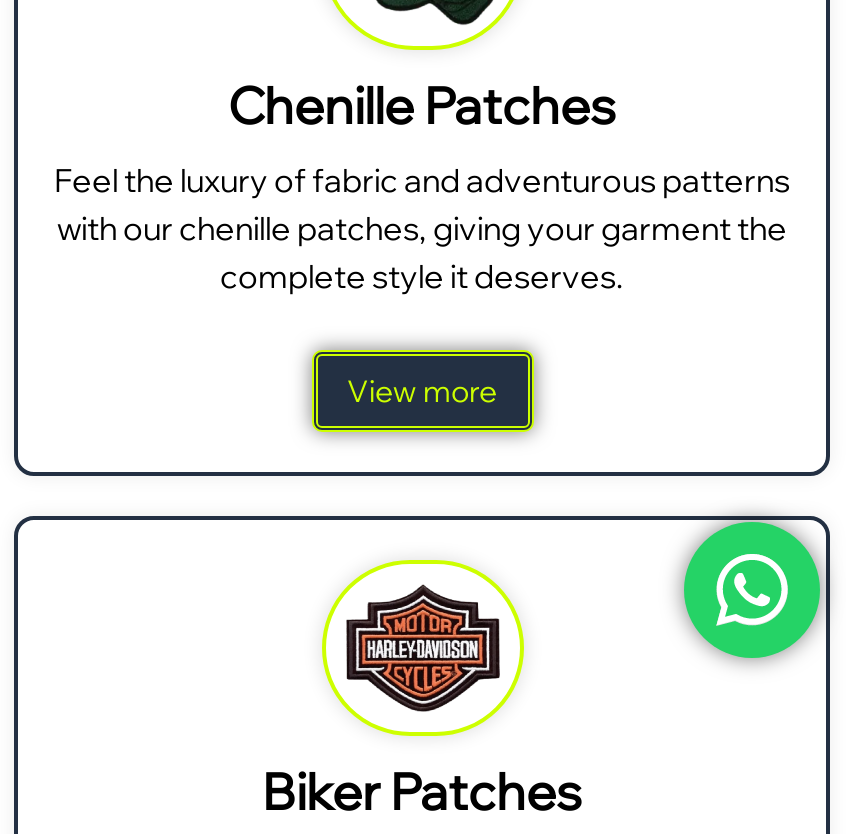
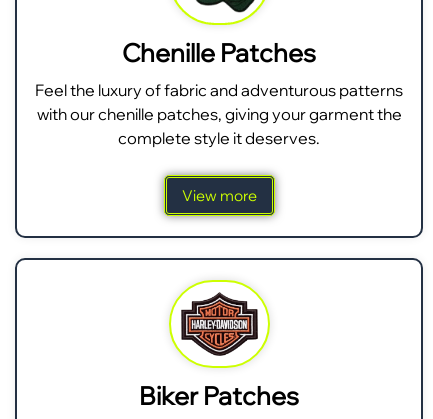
[676,518,826,666] [image] -> none

